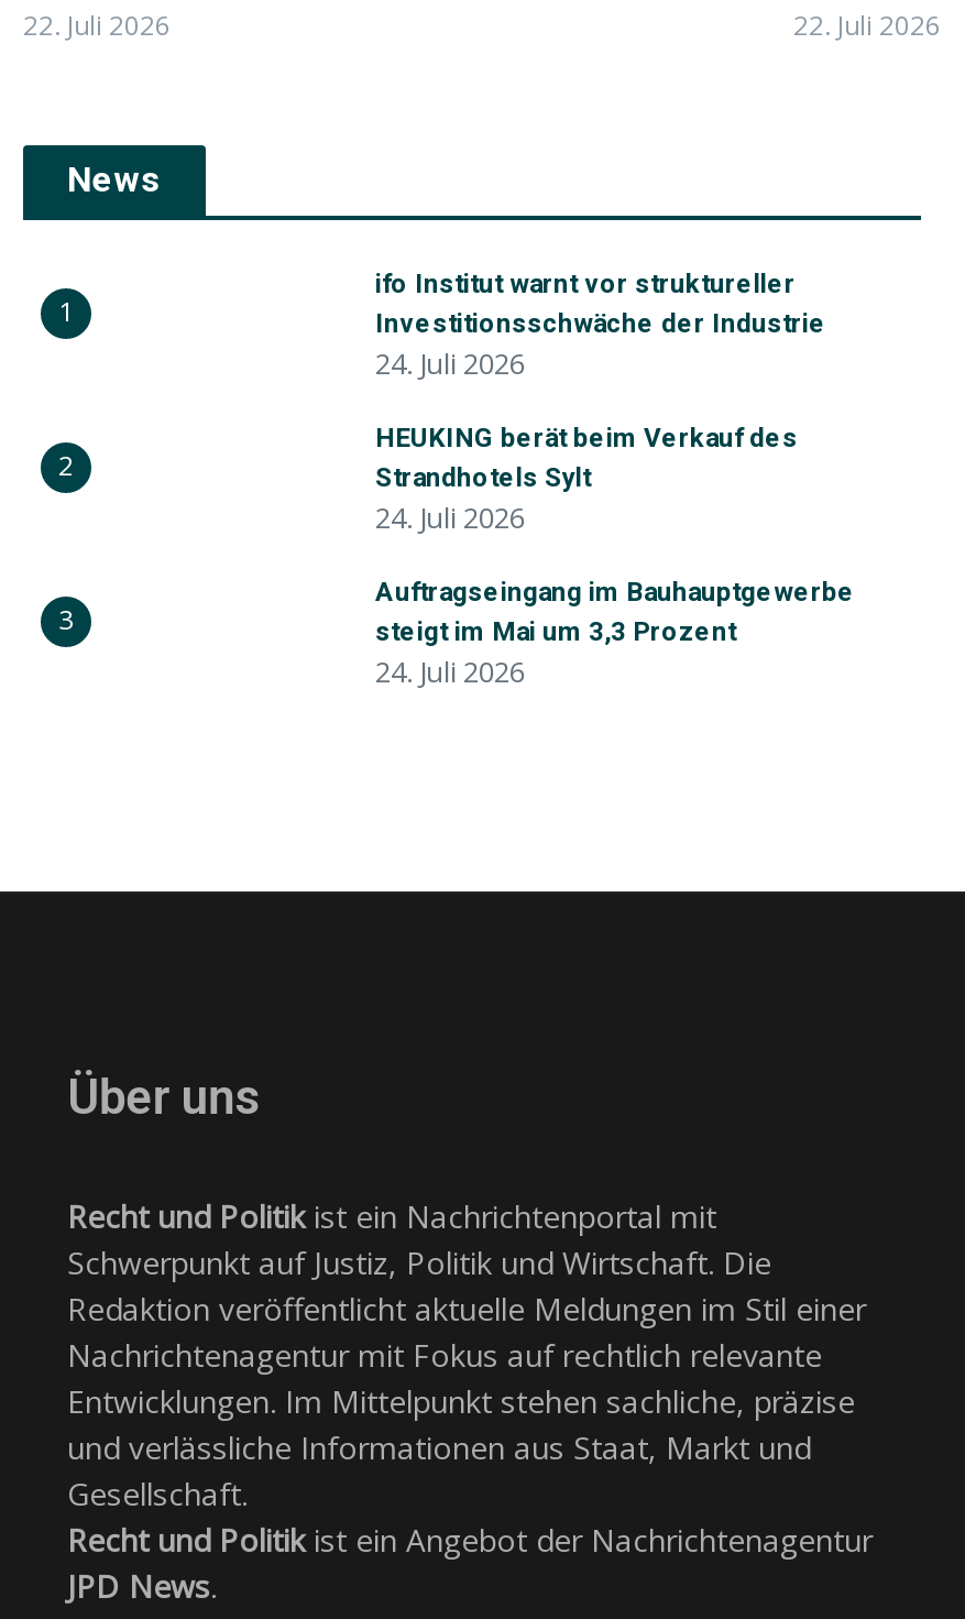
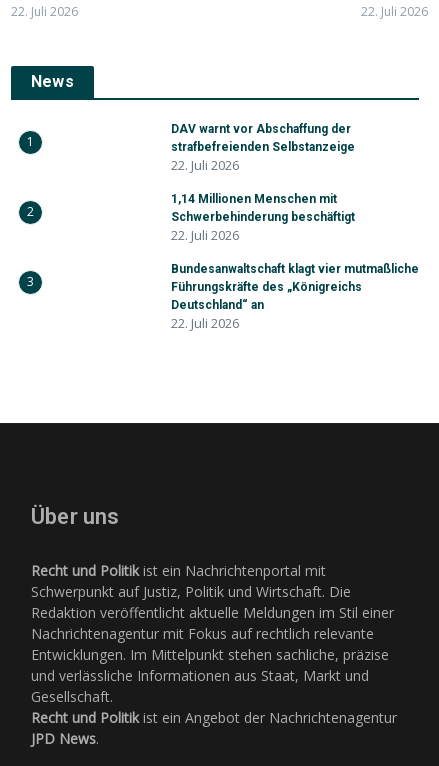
[375,269,826,383] ifo Institut warnt vor struktureller | Investitionsschwäche der Industrie | 24. Juli 2026 -> [171,122,355,174] DAV warnt vor Abschaffung der | strafbefreienden Selbstanzeige | 22. Juli 2026
[375,423,798,537] HEUKING berät beim Verkauf des | Strandhotels Sylt | 24. Juli 2026 -> [171,192,355,244] 1,14 Millionen Menschen mit | Schwerbehinderung beschäftigt | 22. Juli 2026
[375,577,855,691] Auftragseingang im Bauhauptgewerbe | steigt im Mai um 3,3 Prozent | 24. Juli 2026 -> [171,262,419,332] Bundesanwaltschaft klagt vier mutmaßliche | Führungskräfte des „Königreichs | Deutschland“ an | 22. Juli 2026

